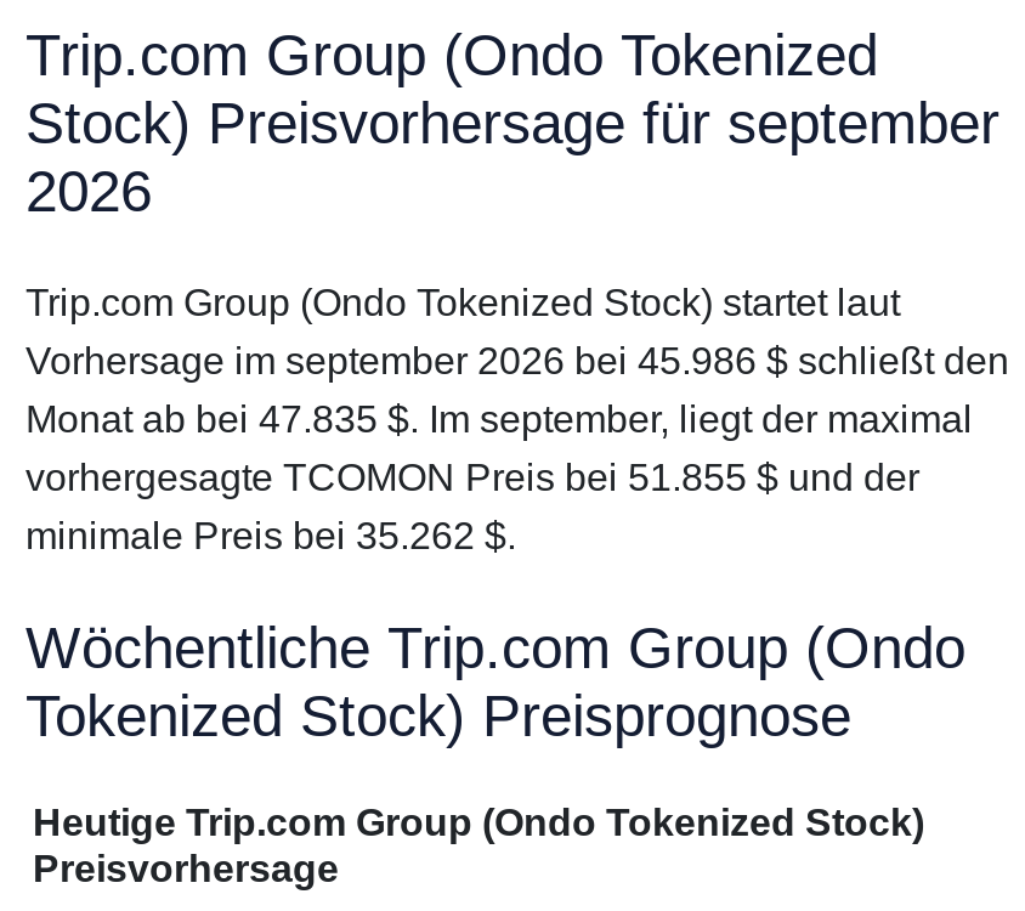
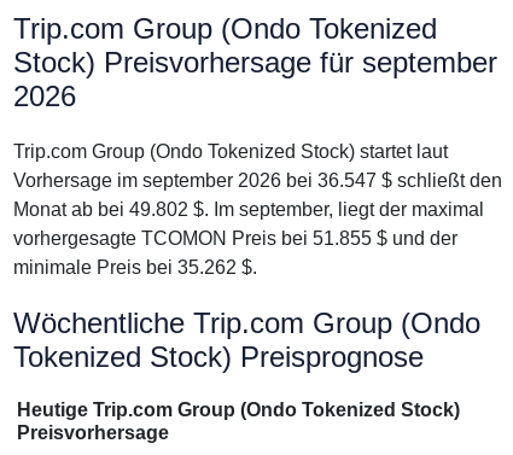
[26,340,1009,381] Vorhersage im september 2026 bei 45.986 $ schließt den -> [13,170,502,191] Vorhersage im september 2026 bei 36.547 $ schließt den
[26,398,973,440] Monat ab bei 47.835 $. Im september, liegt der maximal -> [13,199,484,220] Monat ab bei 49.802 $. Im september, liegt der maximal

